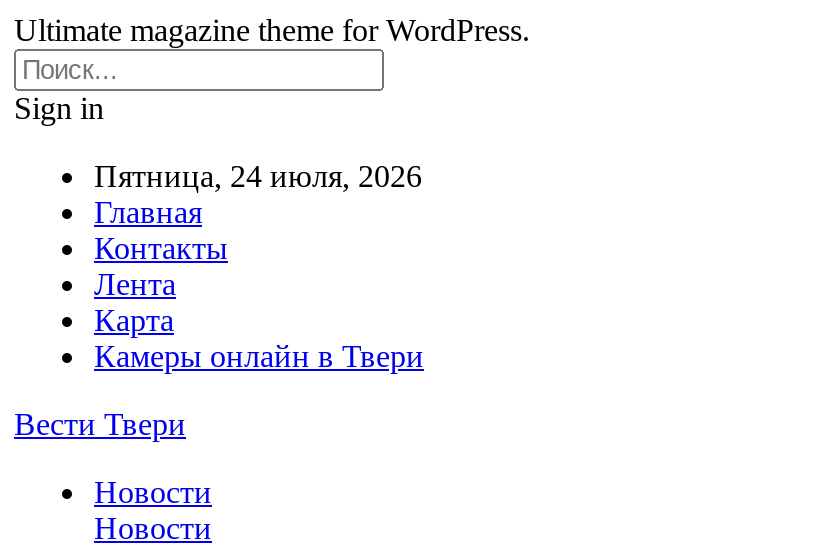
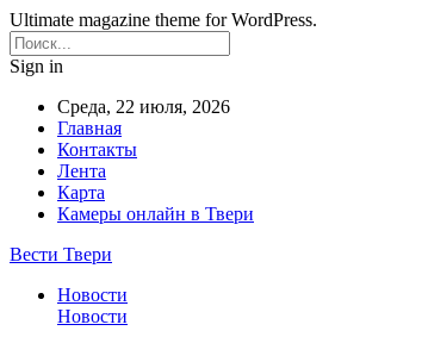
[94,159,422,193] Пятница, 24 июля, 2026 -> [57,96,230,117] Среда, 22 июля, 2026

